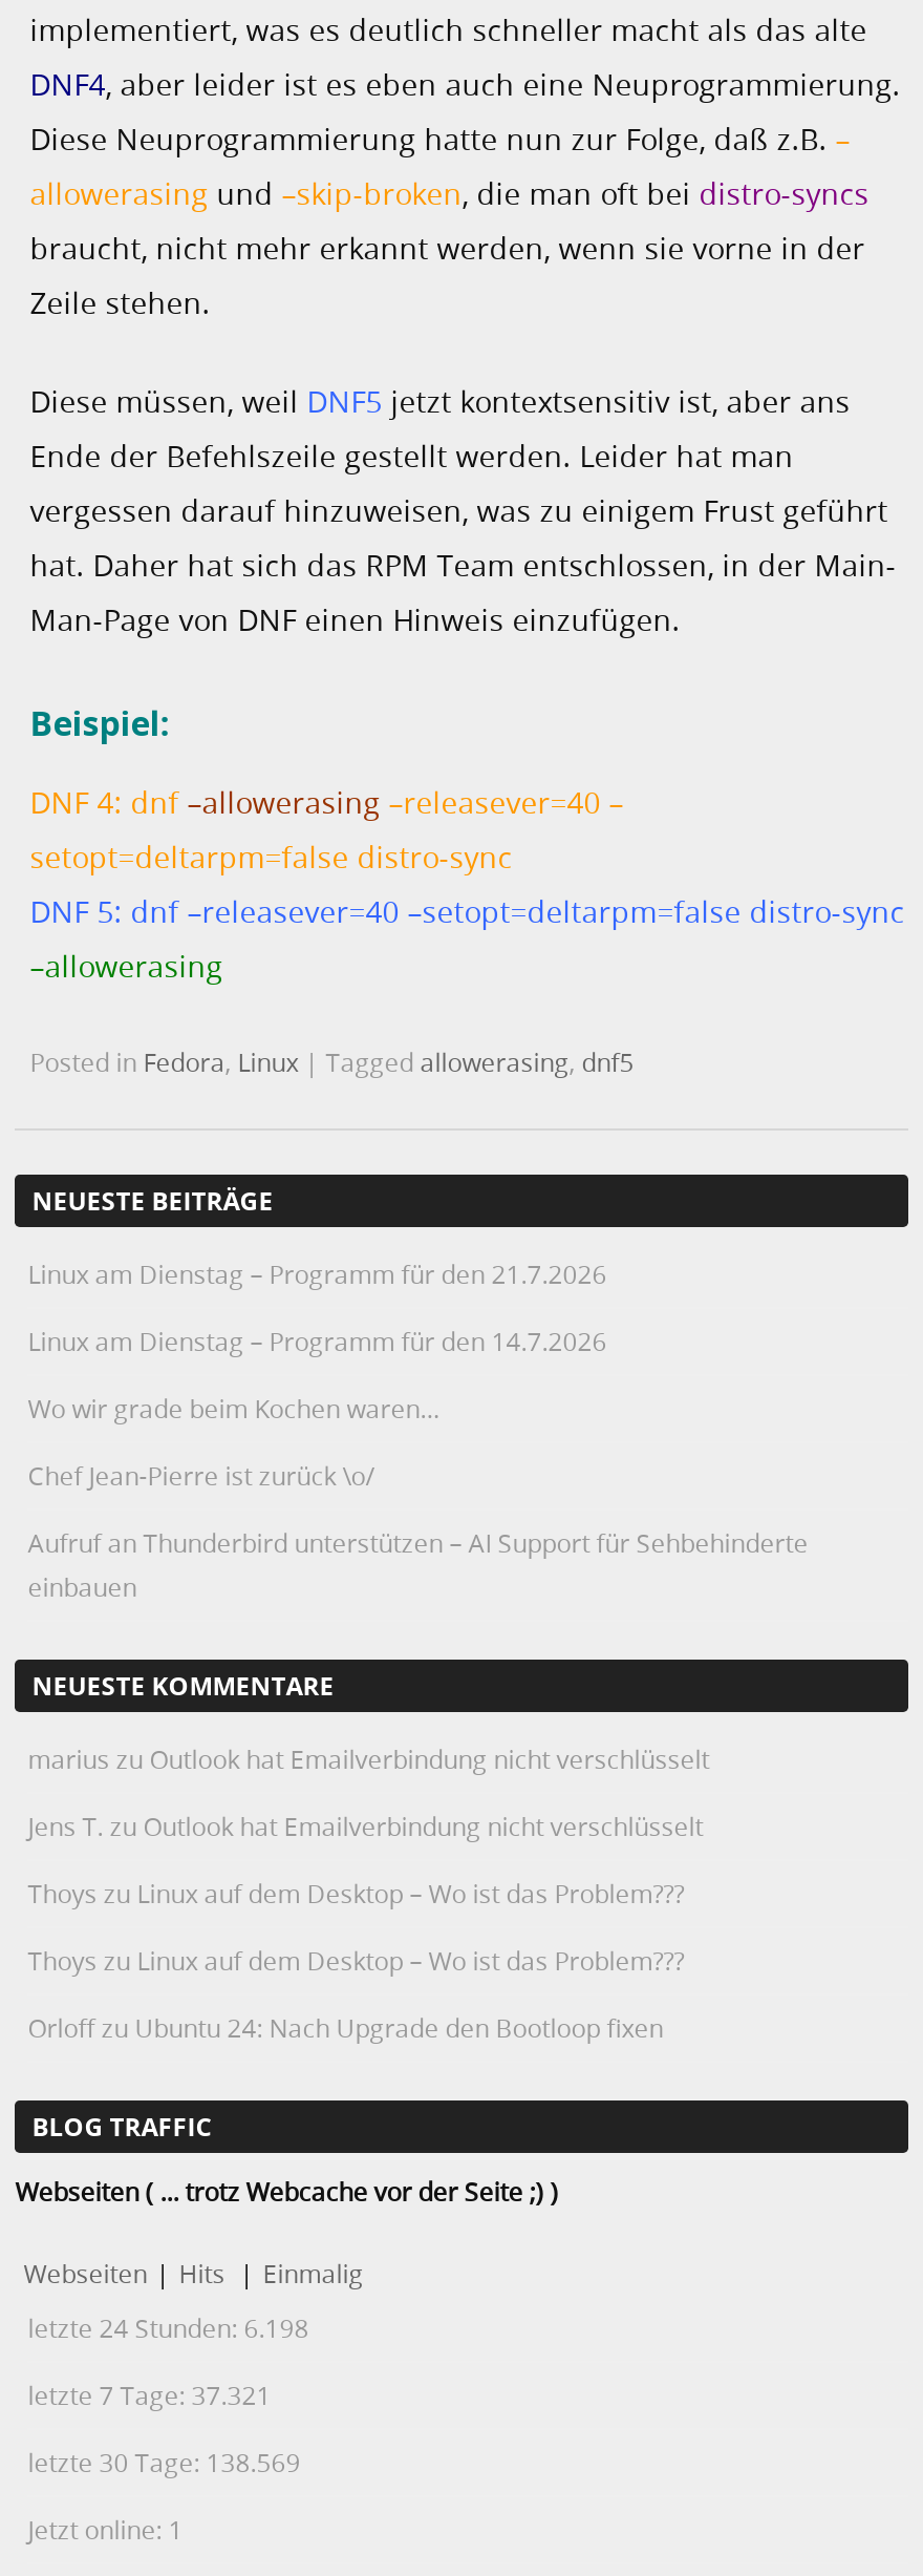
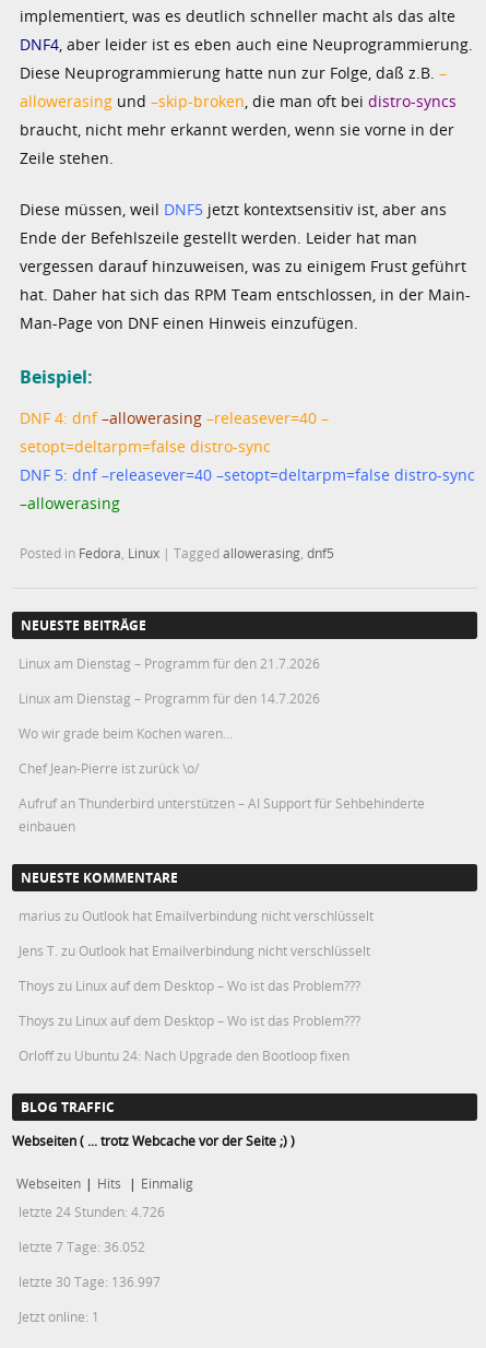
[28,2309,309,2343] letzte 24 Stunden: 6.198 -> [19,1202,165,1220] letzte 24 Stunden: 4.726
[28,2377,271,2410] letzte 7 Tage: 37.321 -> [19,1237,145,1255] letzte 7 Tage: 36.052
[28,2444,300,2477] letzte 30 Tage: 138.569 -> [19,1272,161,1290] letzte 30 Tage: 136.997

